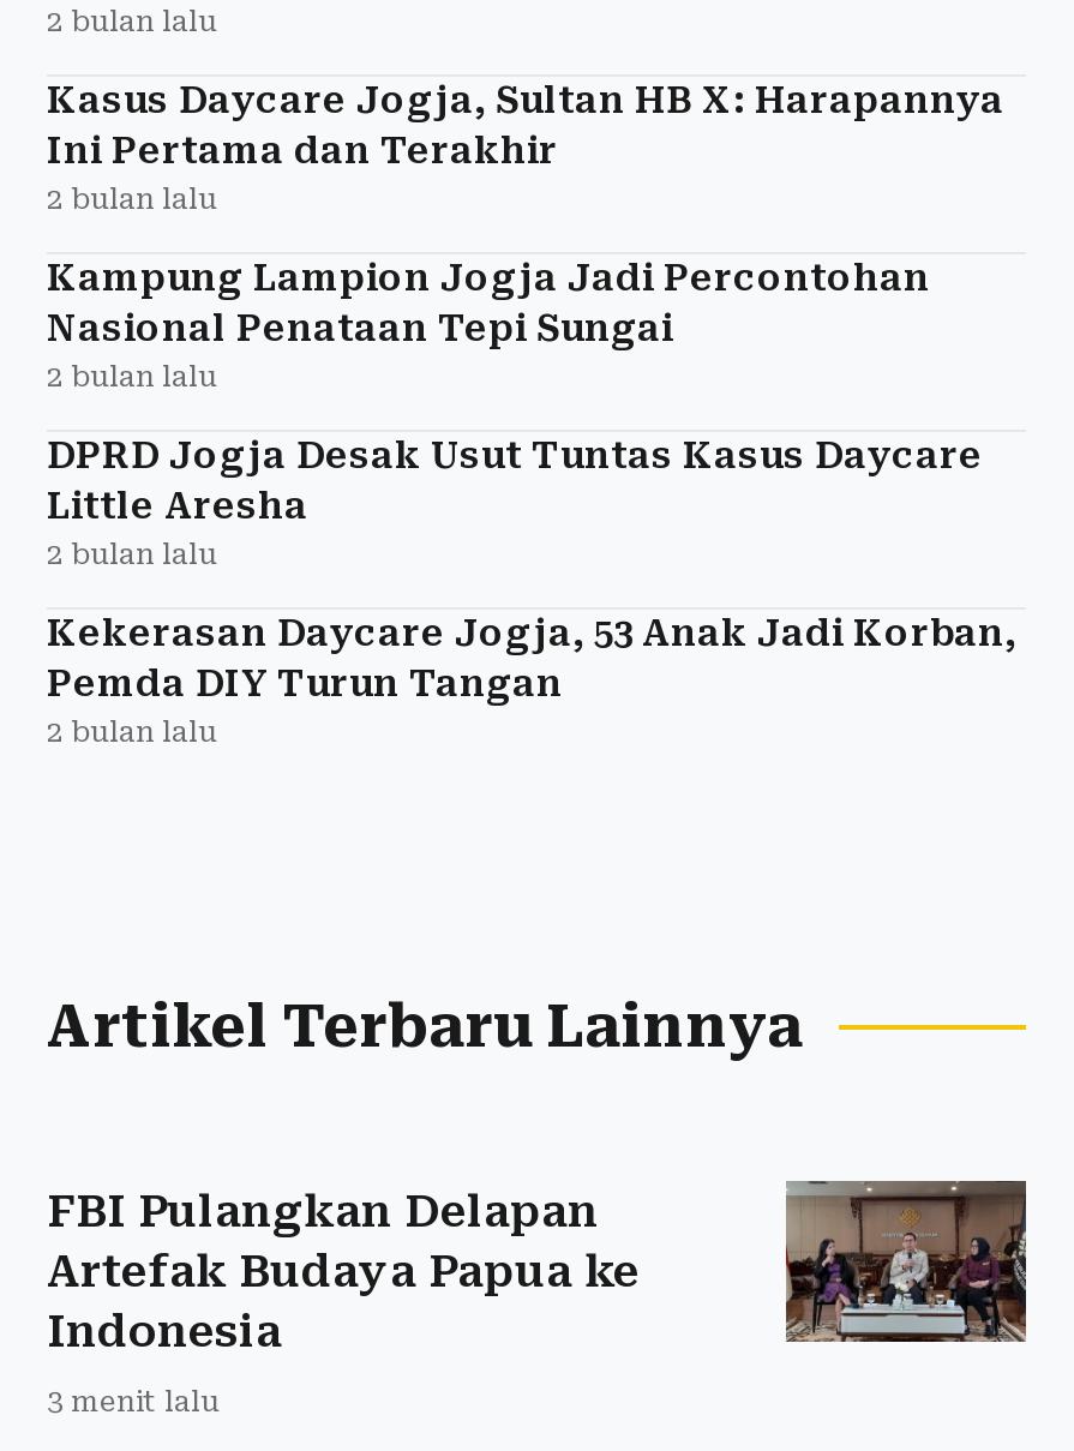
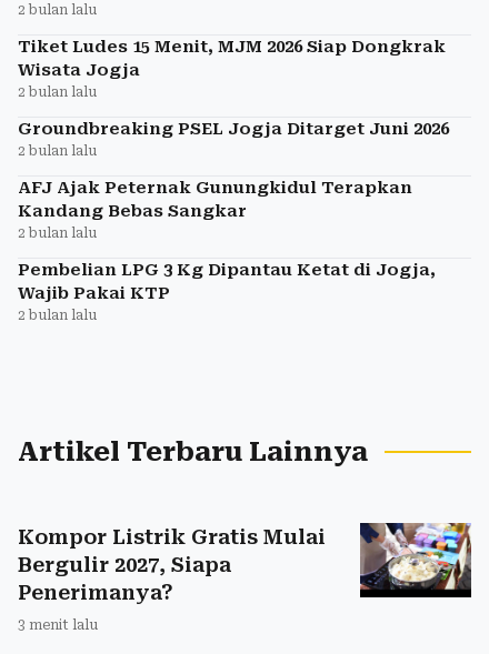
[47,78,1004,172] Kasus Daycare Jogja, Sultan HB X: Harapannya | Ini Pertama dan Terakhir -> [18,36,446,80] Tiket Ludes 15 Menit, MJM 2026 Siap Dongkrak | Wisata Jogja
[47,256,930,350] Kampung Lampion Jogja Jadi Percontohan | Nasional Penataan Tepi Sungai -> [18,118,449,138] Groundbreaking PSEL Jogja Ditarget Juni 2026
[47,434,983,527] DPRD Jogja Desak Usut Tuntas Kasus Daycare | Little Aresha -> [18,177,412,221] AFJ Ajak Peternak Gunungkidul Terapkan | Kandang Bebas Sangkar
[47,611,1016,705] Kekerasan Daycare Jogja, 53 Anak Jadi Korban, | Pemda DIY Turun Tangan -> [18,259,436,303] Pembelian LPG 3 Kg Dipantau Ketat di Jogja, | Wajib Pakai KTP
[47,1185,640,1355] FBI Pulangkan Delapan | Artefak Budaya Papua ke | Indonesia -> [18,525,326,604] Kompor Listrik Gratis Mulai | Bergulir 2027, Siapa | Penerimanya?
[784,1179,1028,1344] [image] -> [359,522,472,598] [image]

